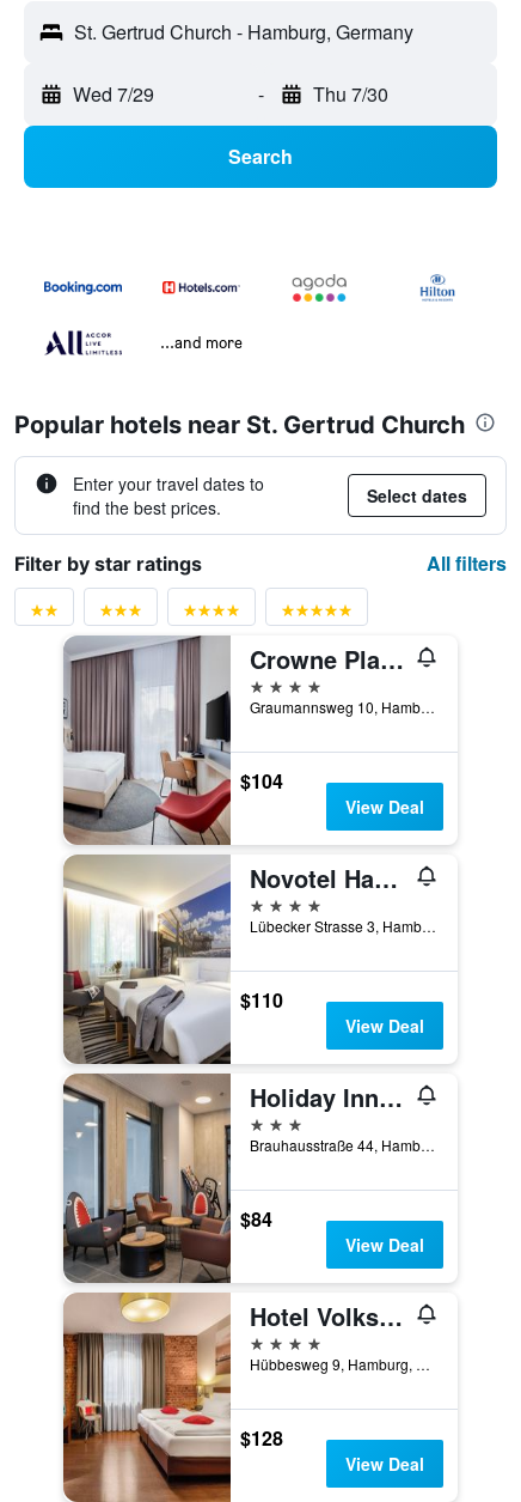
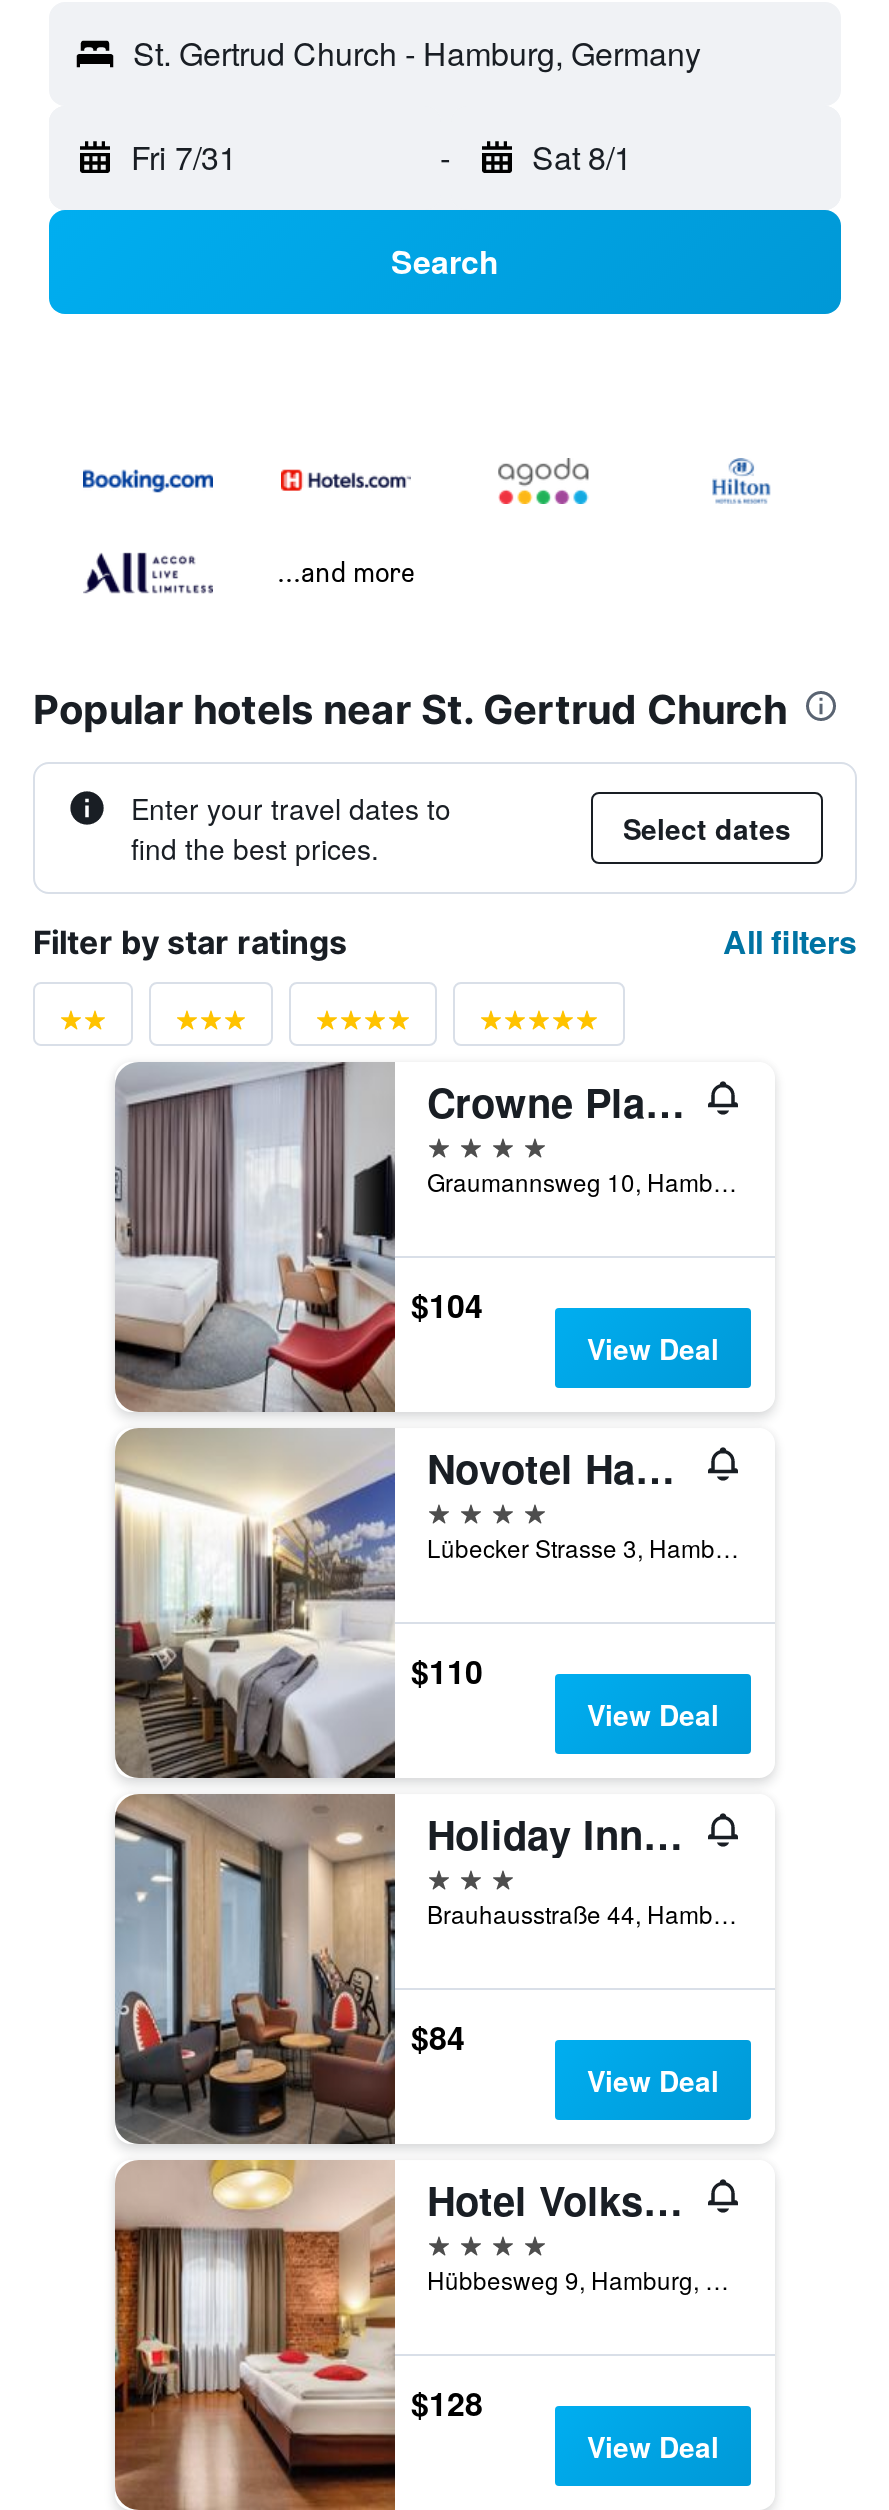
[73,80,154,108] Wed 7/29 -> [131,134,237,180] Fri 7/31
[312,80,388,108] Thu 7/30 -> [532,134,632,180] Sat 8/1

